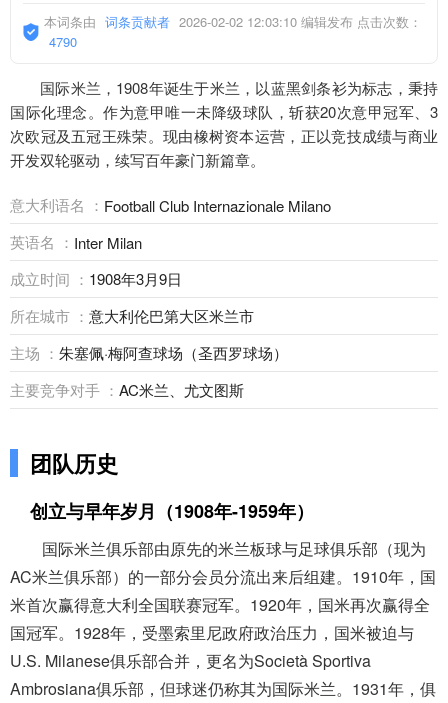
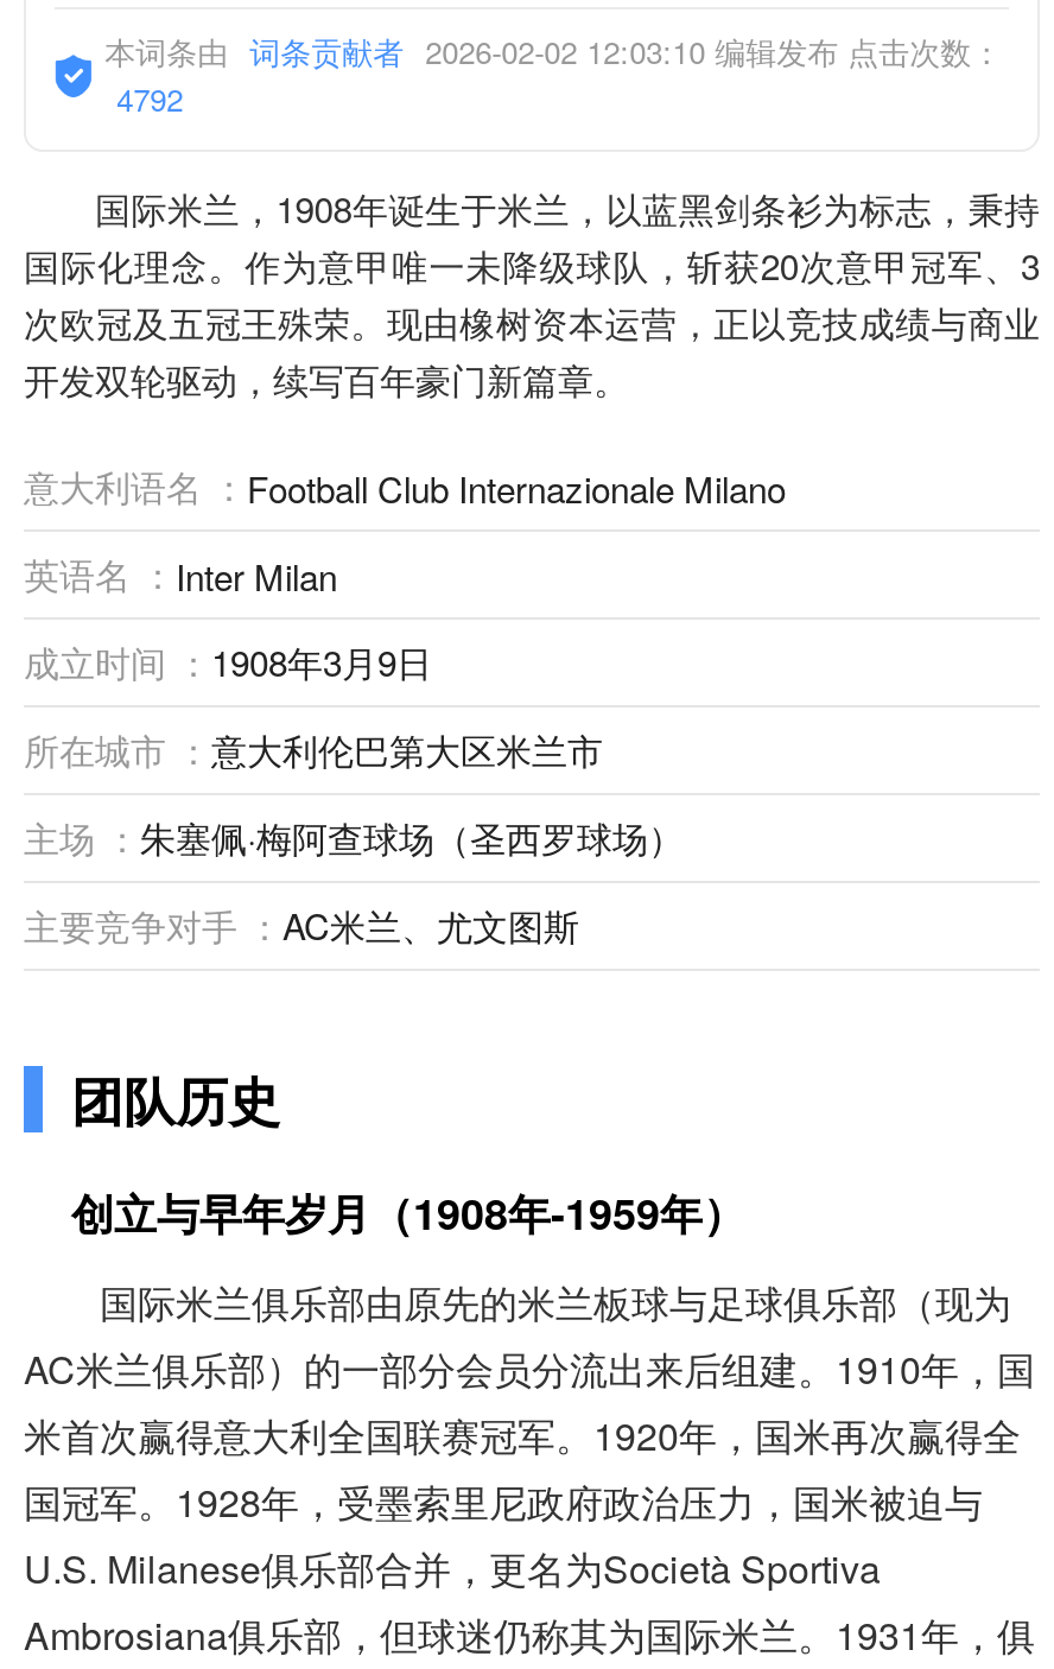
[49,32,77,51] 4790 -> [117,76,183,121] 4792

